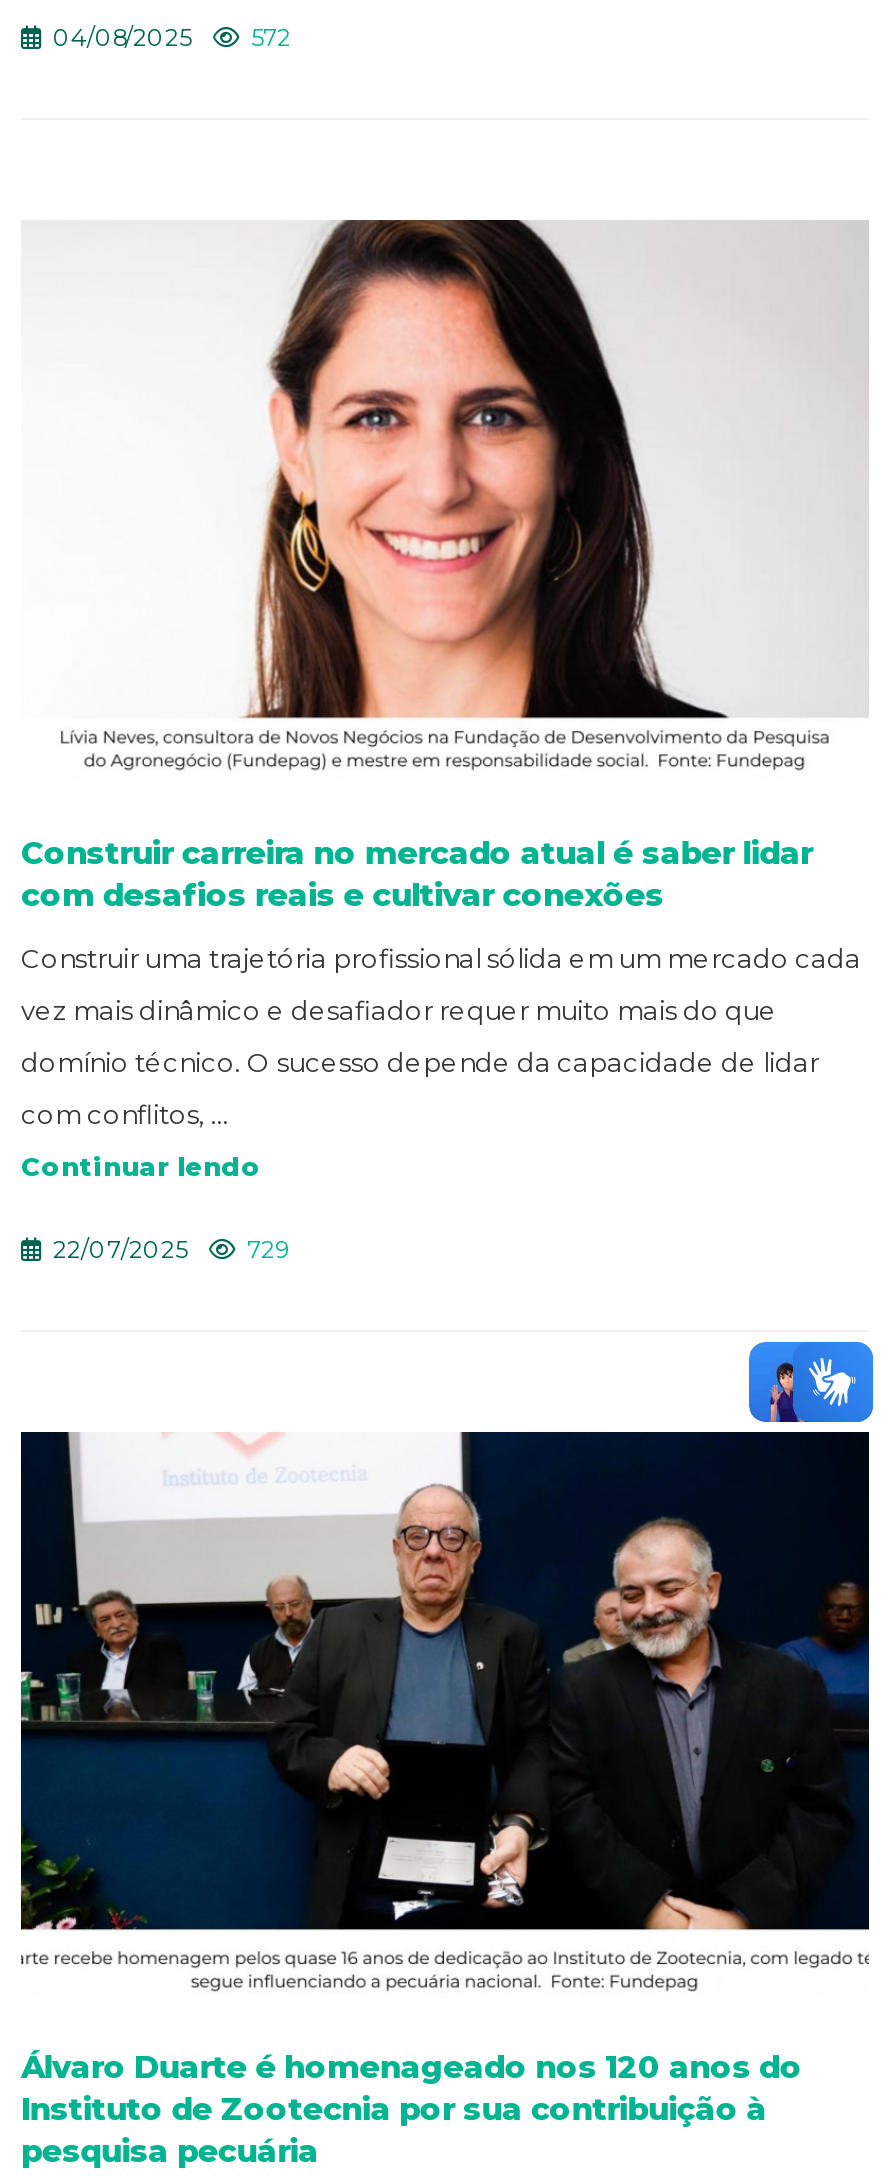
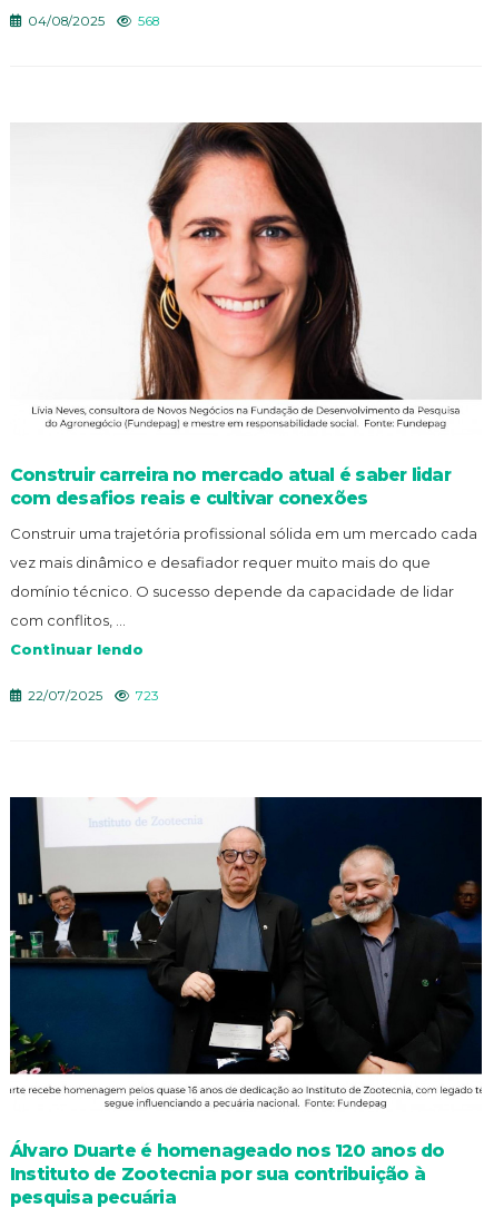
[251,24,291,52] 572 -> [138,13,159,29] 568
[247,1237,289,1265] 729 -> [136,688,159,704] 723
[747,1340,875,1424] [image] -> none

